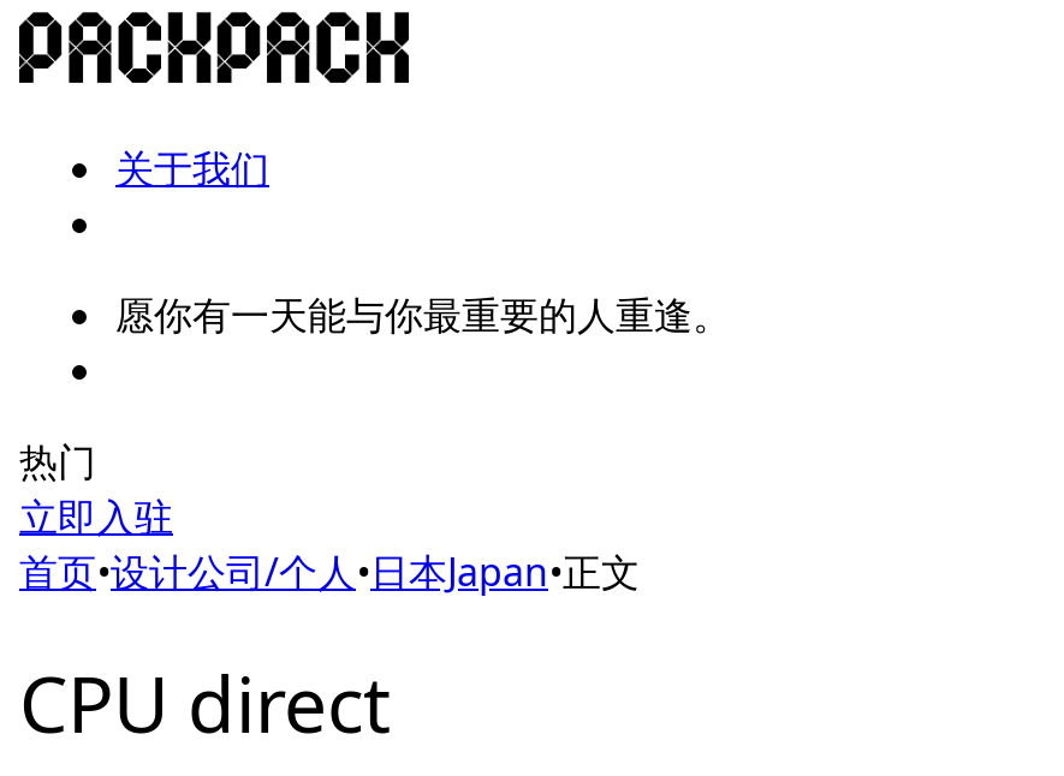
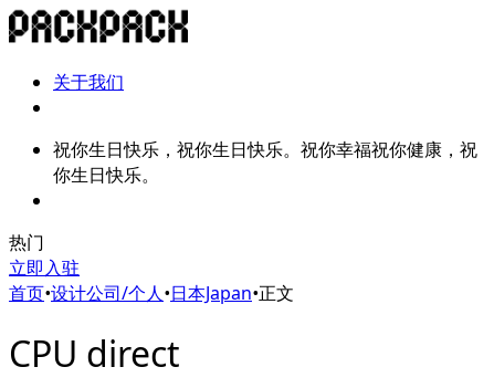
[115,288,731,341] 愿你有一天能与你最重要的人重逢。 -> [53,137,477,187] 祝你生日快乐，祝你生日快乐。祝你幸福祝你健康，祝 | 你生日快乐。

